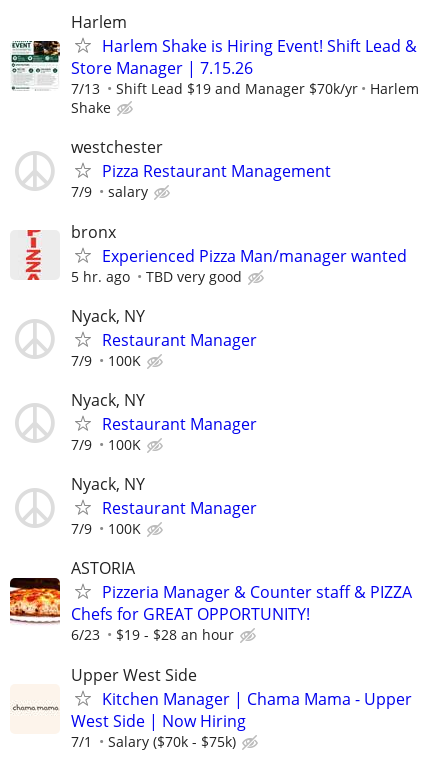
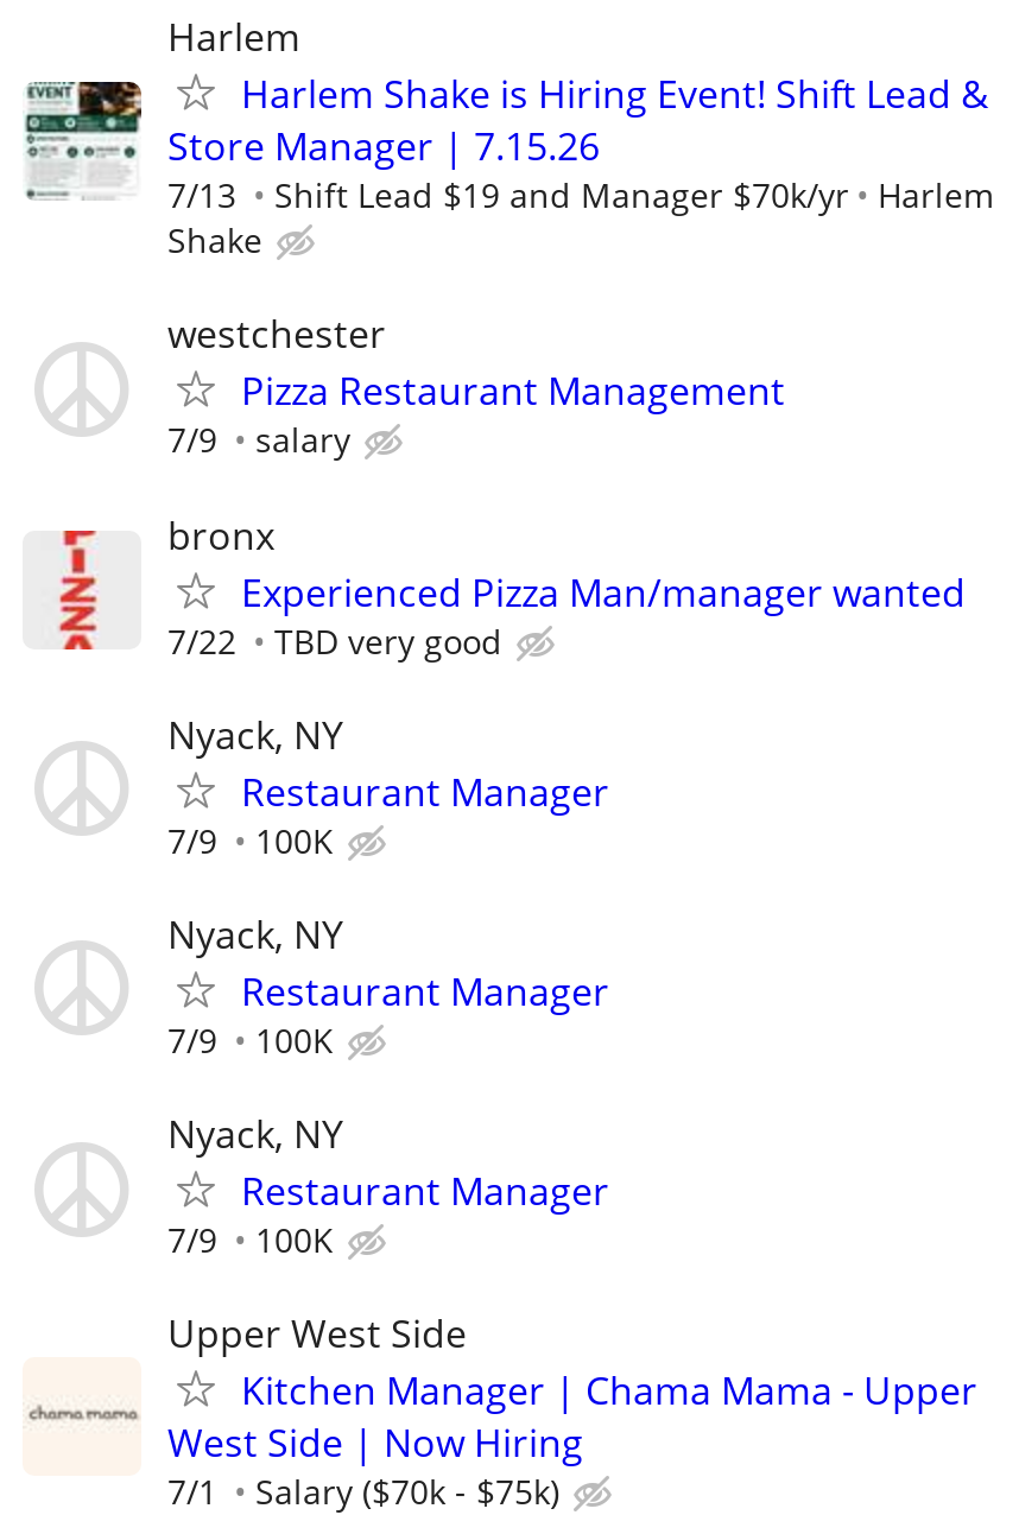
[71,267,242,286] 5 hr. ago TBD very good -> [167,618,502,663] 7/22 TBD very good
[9,557,412,644] [image] | ASTORIA | Pizzeria Manager & Counter staff & PIZZA | Chefs for GREAT OPPORTUNITY! | 6/23 | $19 - $28 an hour -> none

